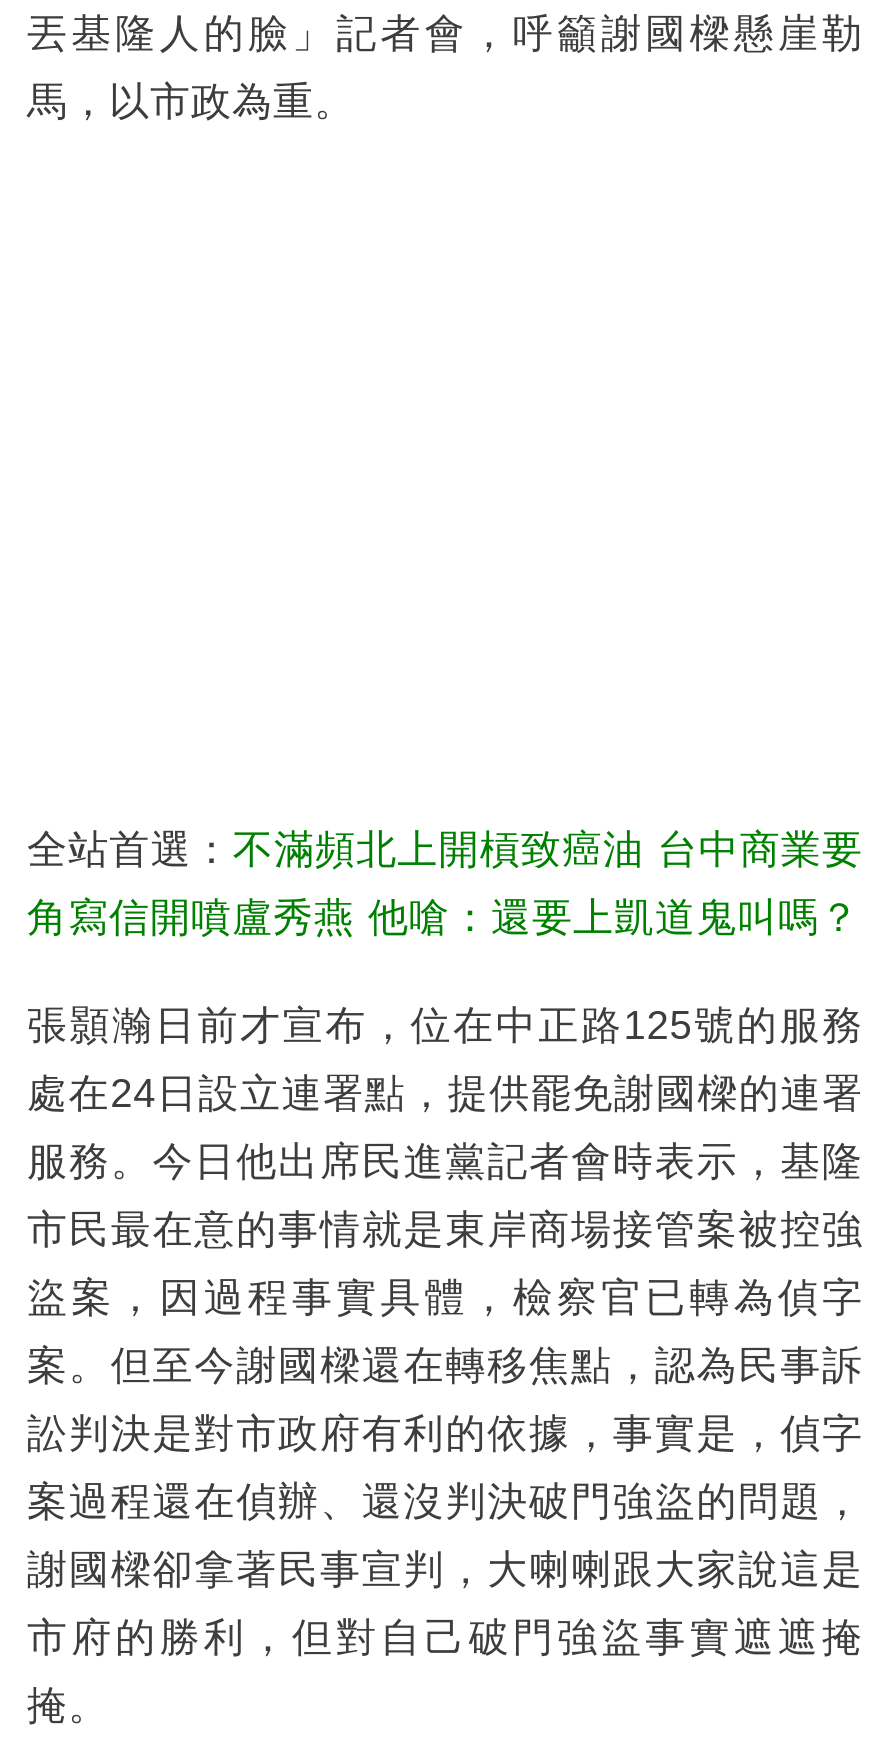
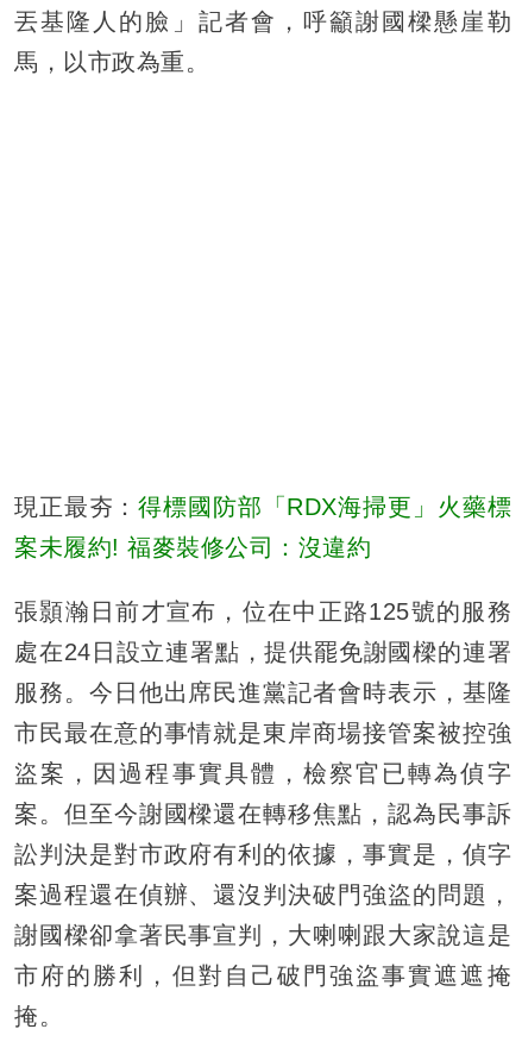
[27,826,863,870] 全站首選：不滿頻北上開槓致癌油 台中商業要 -> [14,493,511,519] 現正最夯：得標國防部「RDX海掃更」火藥標
[27,894,860,938] 角寫信開噴盧秀燕 他嗆：還要上凱道鬼叫嗎？ -> [14,534,371,560] 案未履約! 福麥裝修公司：沒違約

